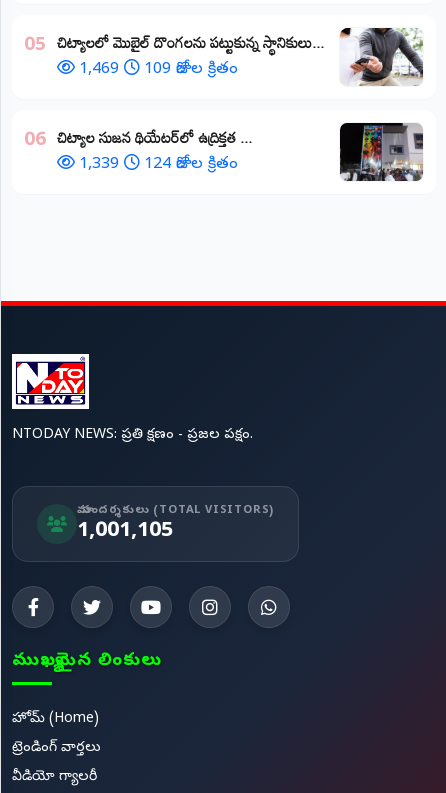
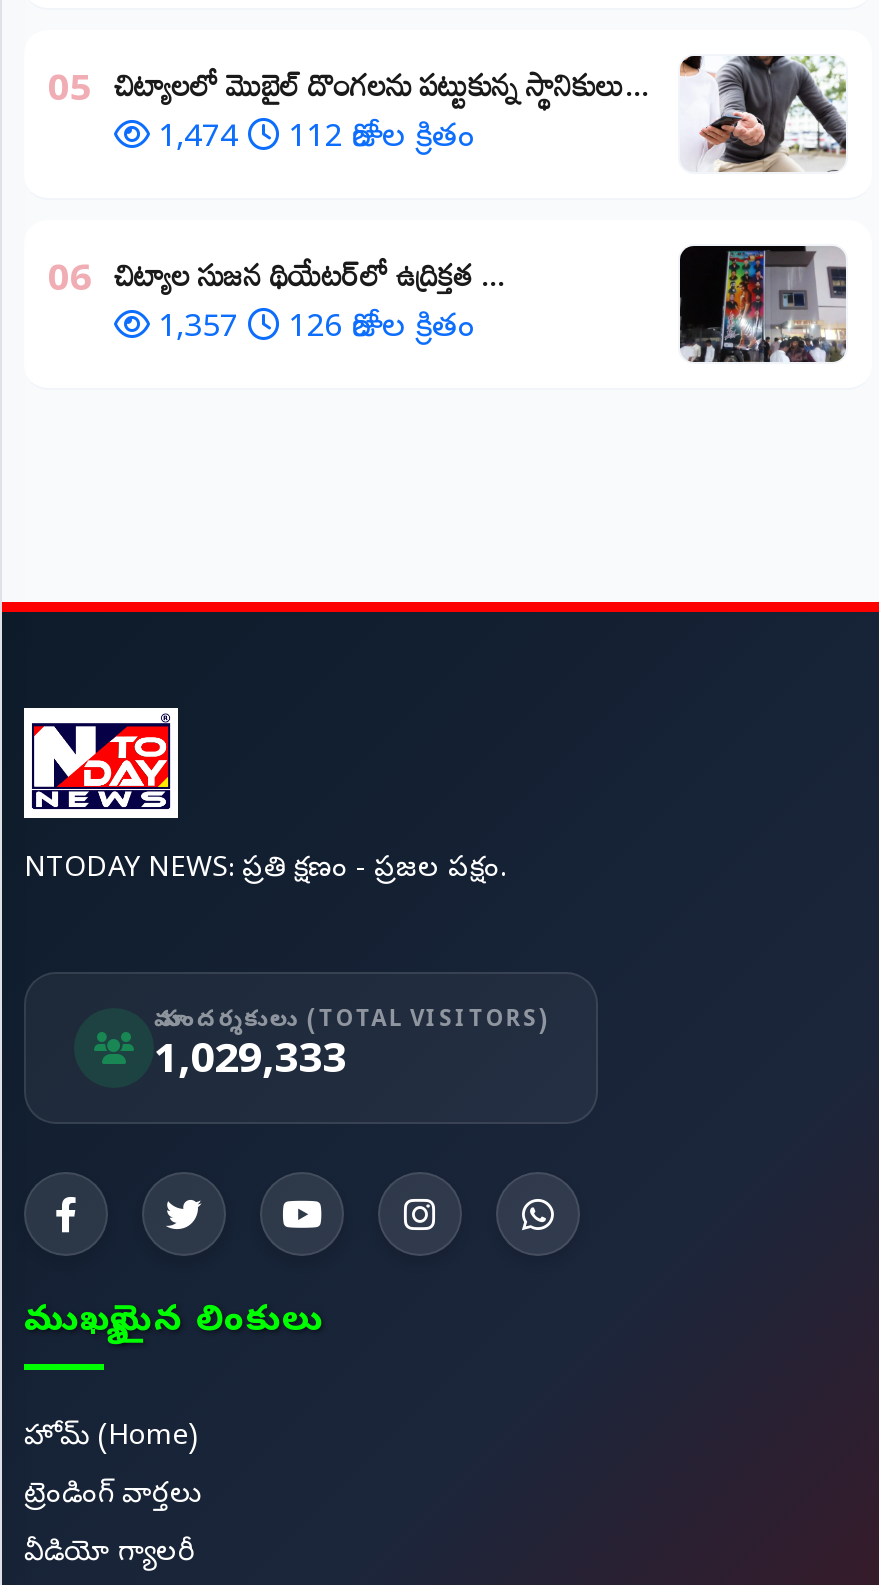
[79,59,119,81] 1,469 -> [158,119,238,163] 1,474
[144,59,238,81] 109 రోజుల క్రితం -> [288,119,476,163] 112 రోజుల క్రితం
[79,154,119,176] 1,339 -> [158,309,238,353] 1,357
[144,154,238,176] 124 రోజుల క్రితం -> [288,309,476,353] 126 రోజుల క్రితం
[77,517,173,547] 1,001,105 -> [154,1035,346,1095] 1,029,333

